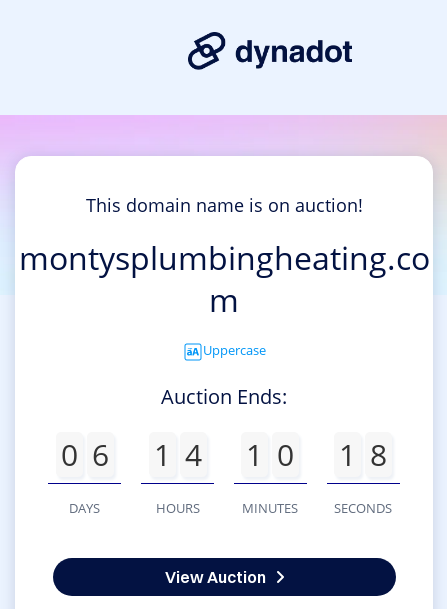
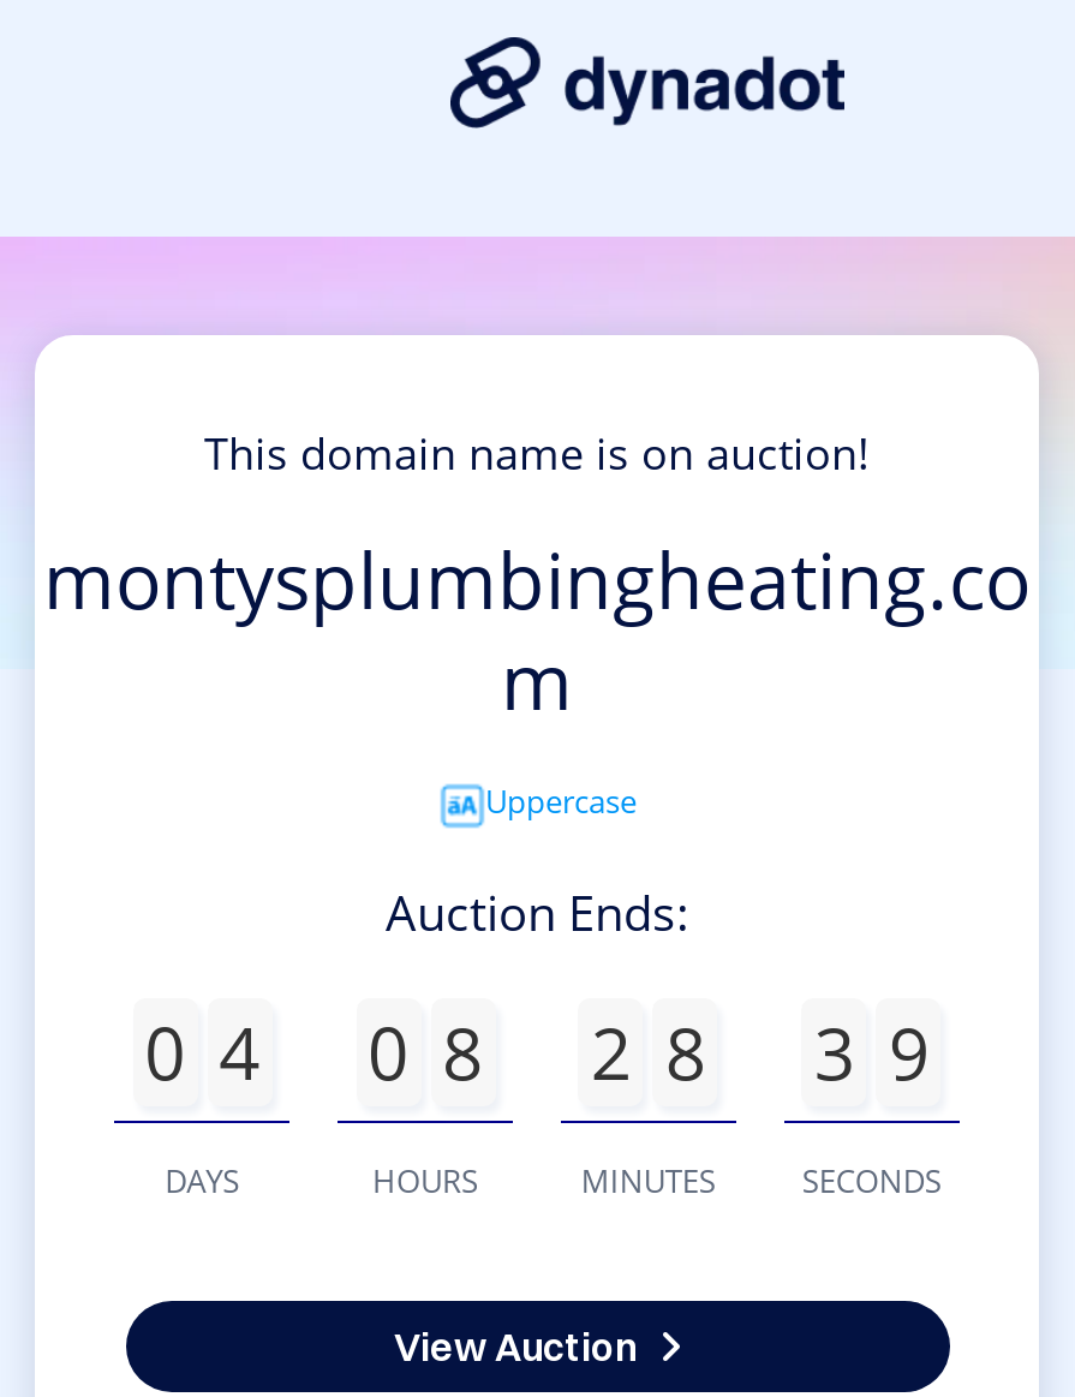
[61,434,109,475] 0 6 -> [144,1003,260,1102] 0 4
[153,434,201,475] 1 4 -> [368,1003,483,1102] 0 8
[246,434,294,475] 1 0 -> [591,1003,706,1102] 2 8
[339,434,387,475] 1 8 -> [814,1003,929,1102] 3 9

